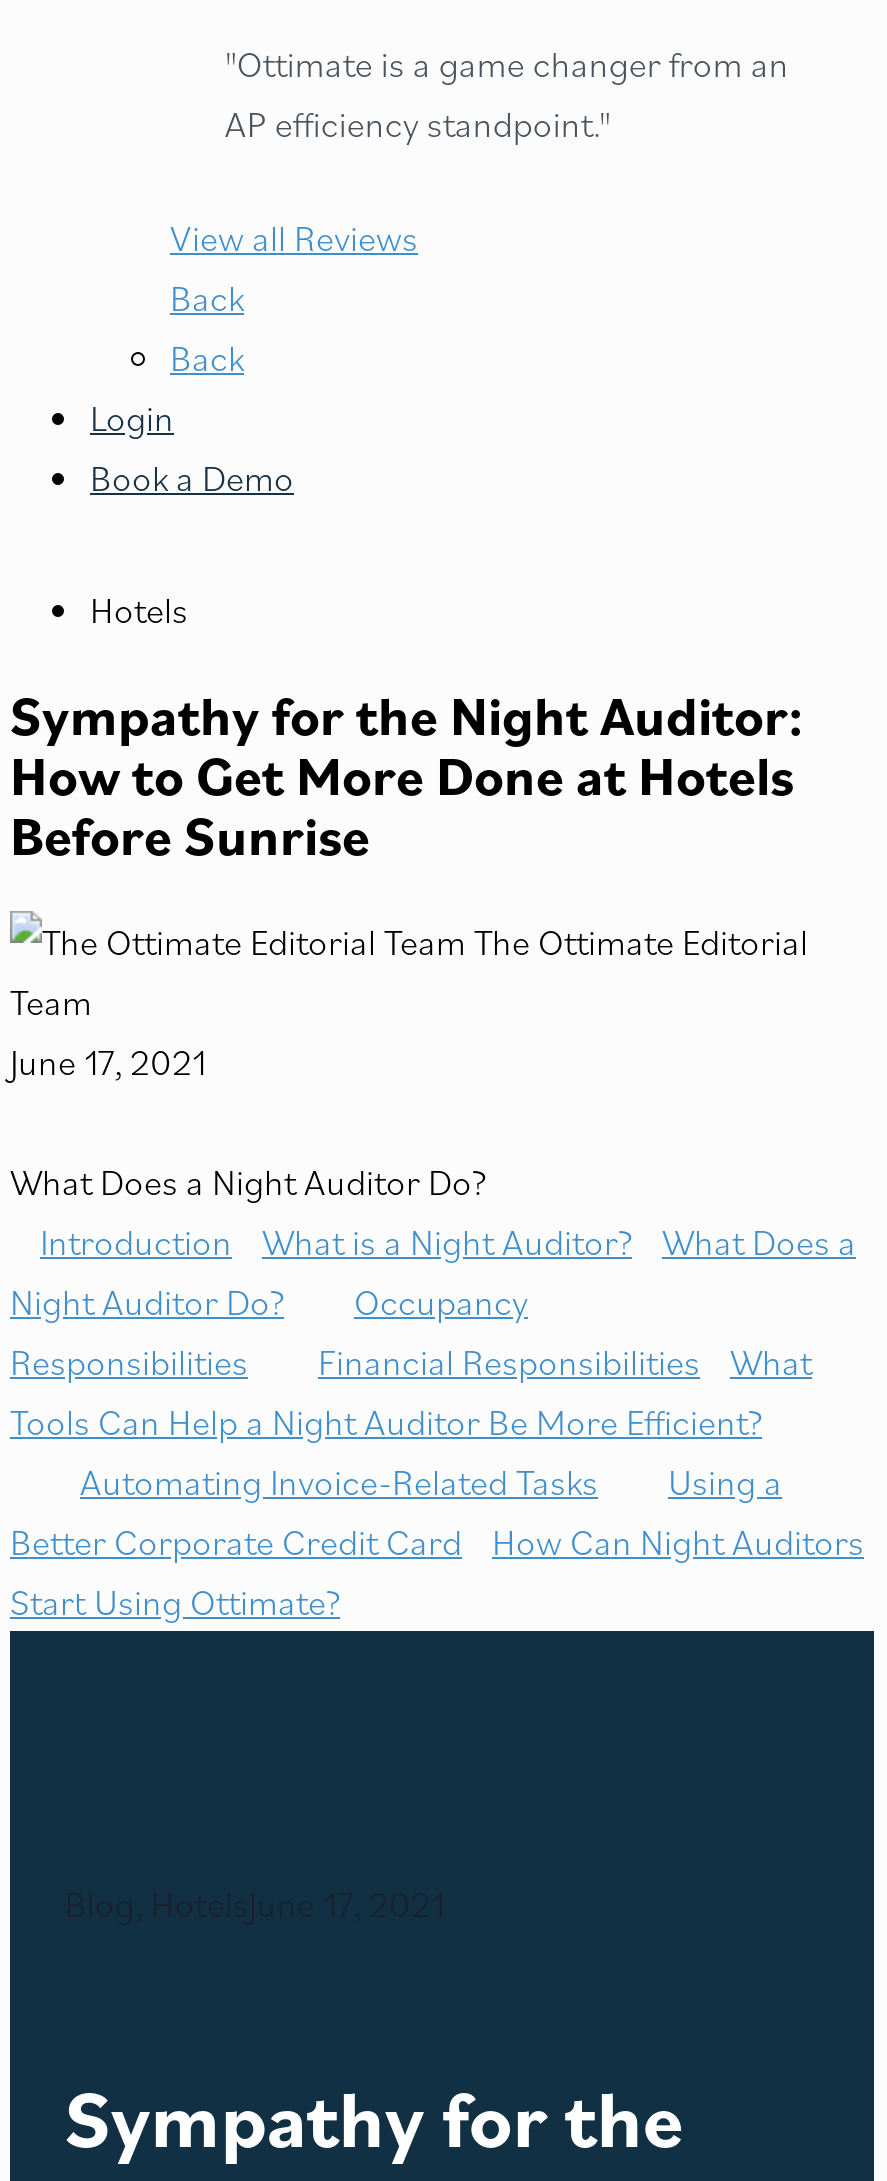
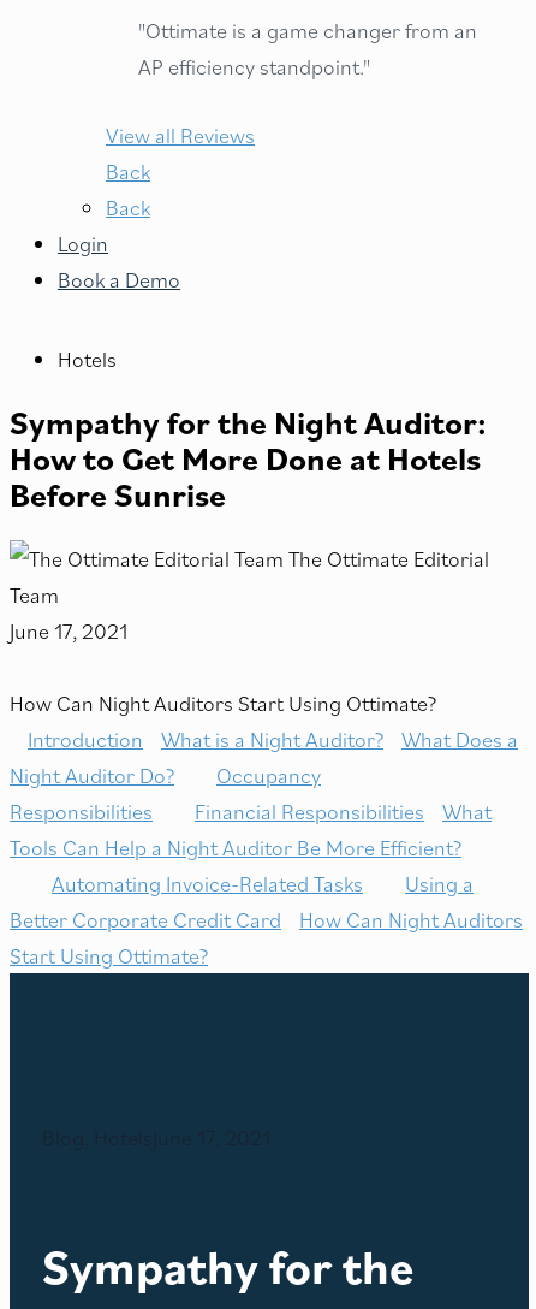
[10,1157,486,1205] What Does a Night Auditor Do? -> [10,688,436,717] How Can Night Auditors Start Using Ottimate?

